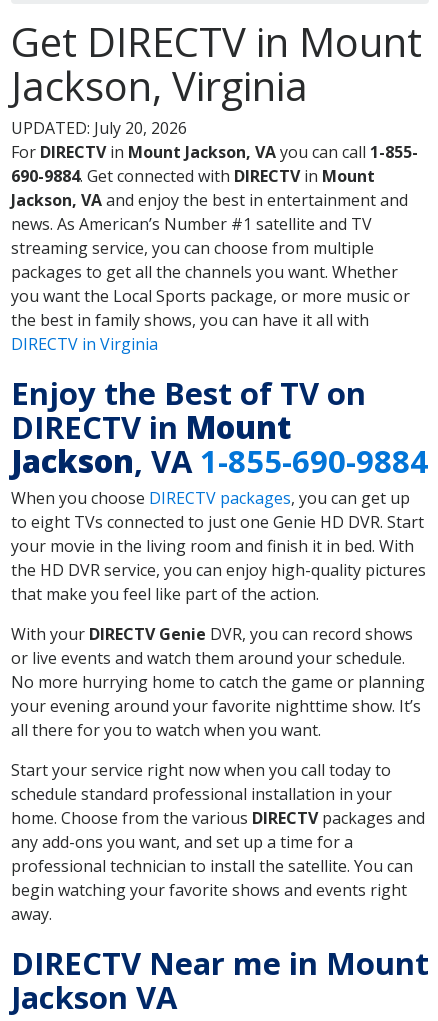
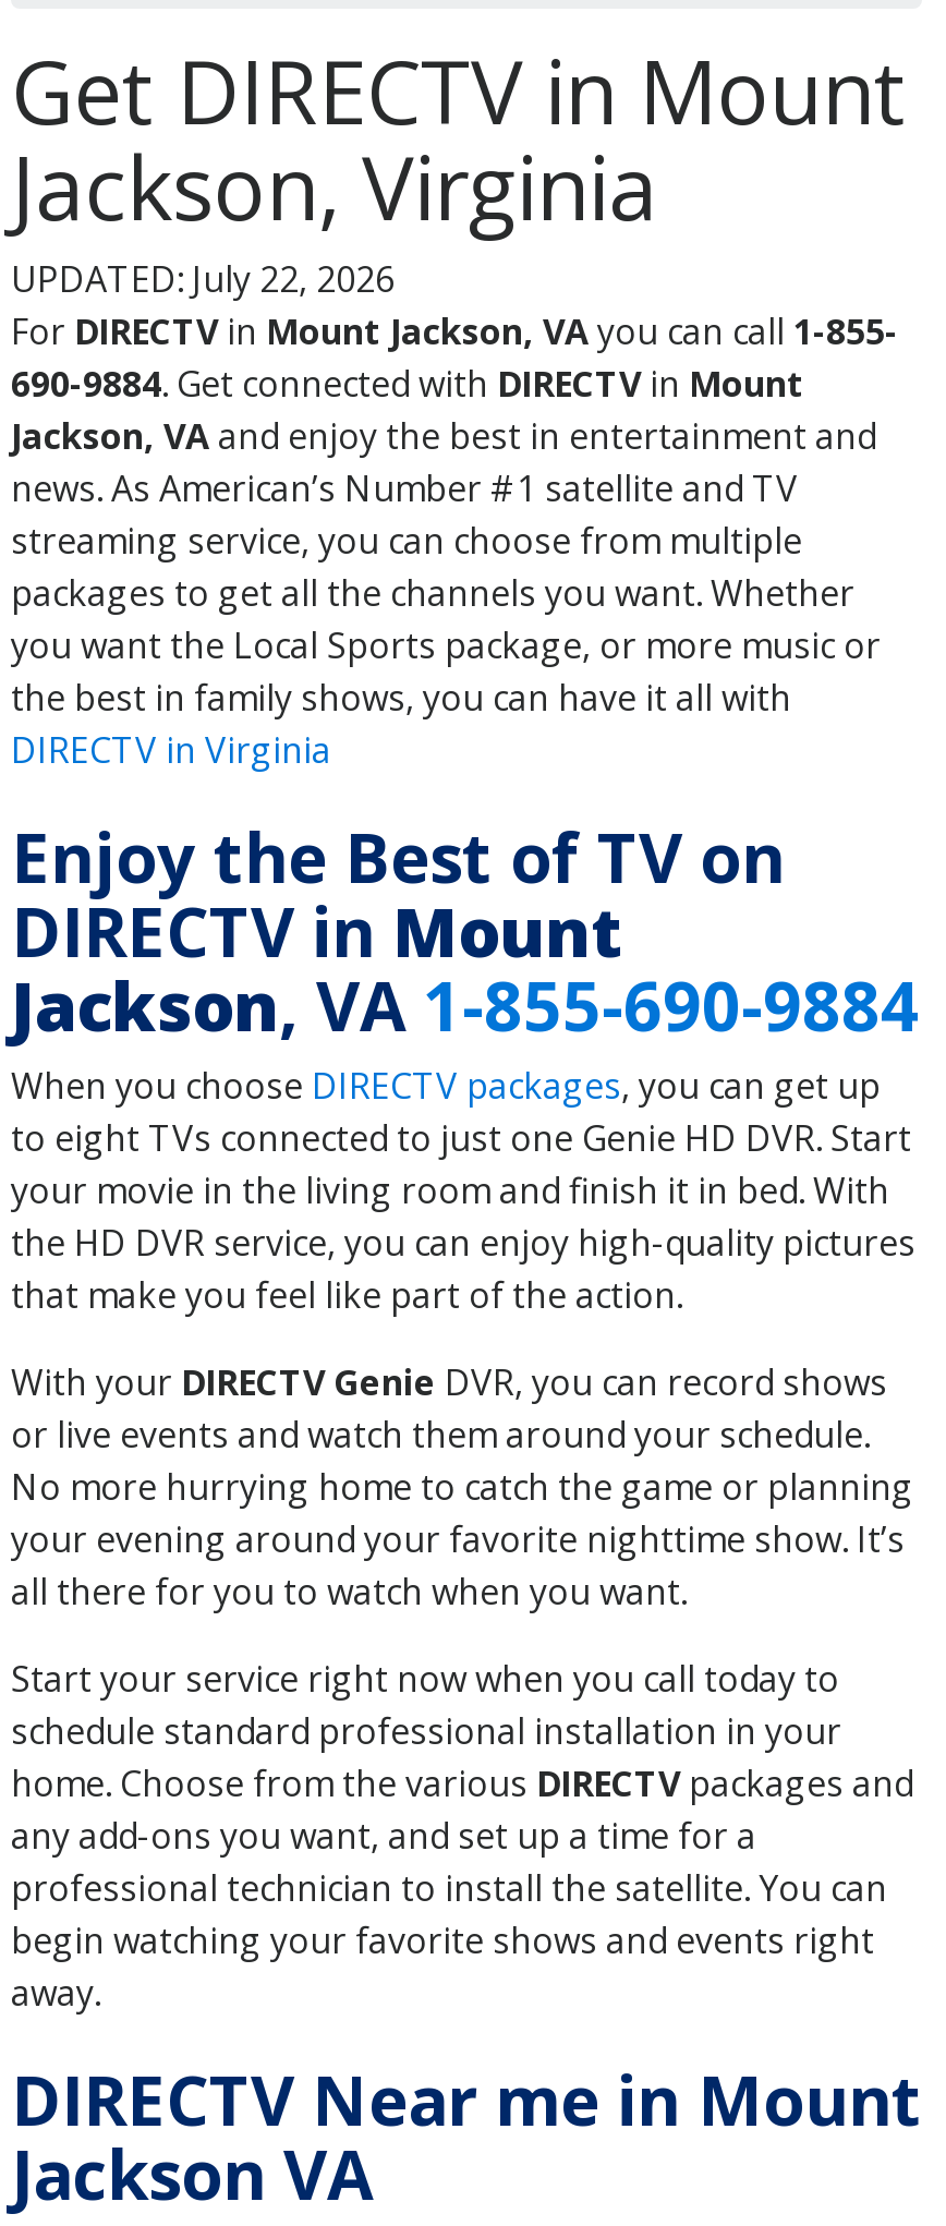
[11,117,187,139] UPDATED: July 20, 2026 -> [11,255,395,303] UPDATED: July 22, 2026

